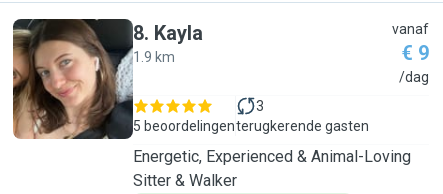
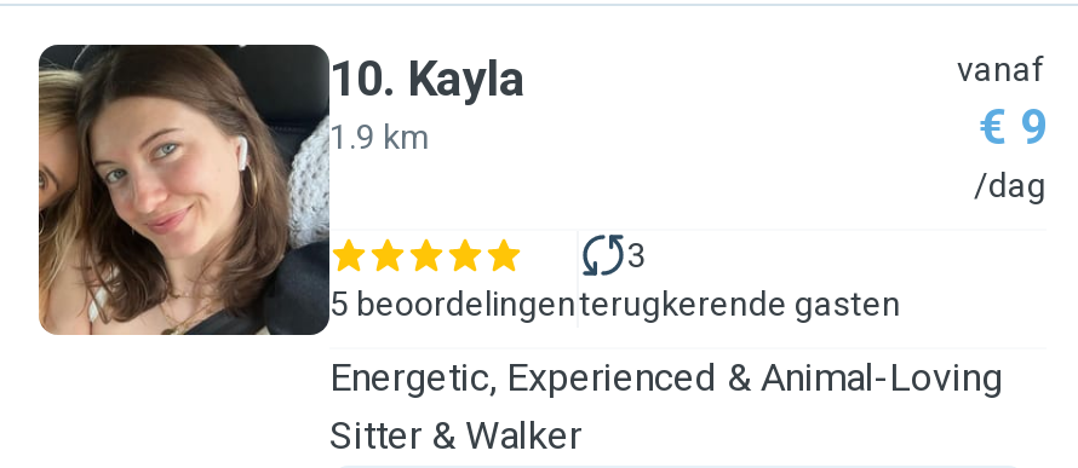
[133,21,203,45] 8. Kayla -> [329,50,526,108] 10. Kayla

